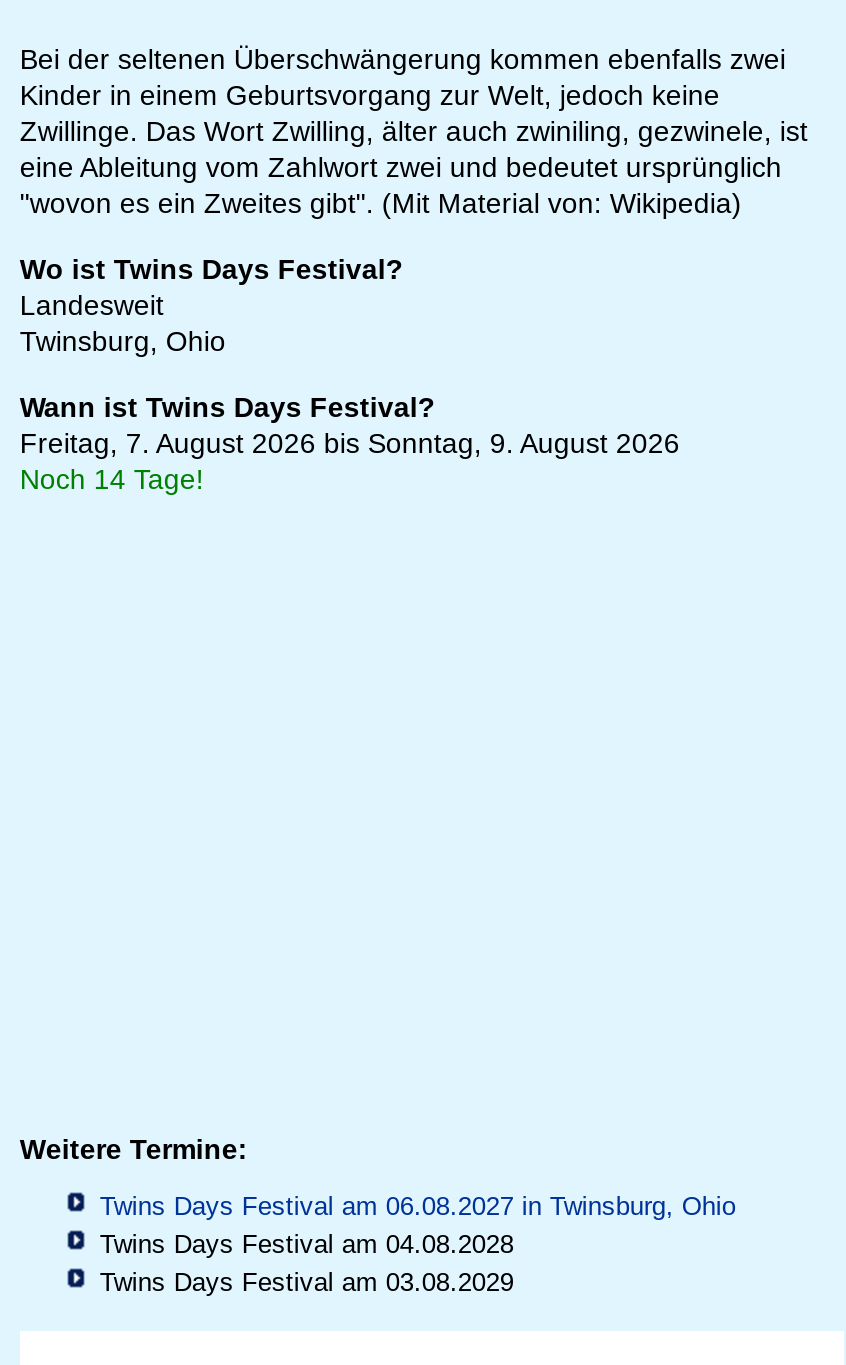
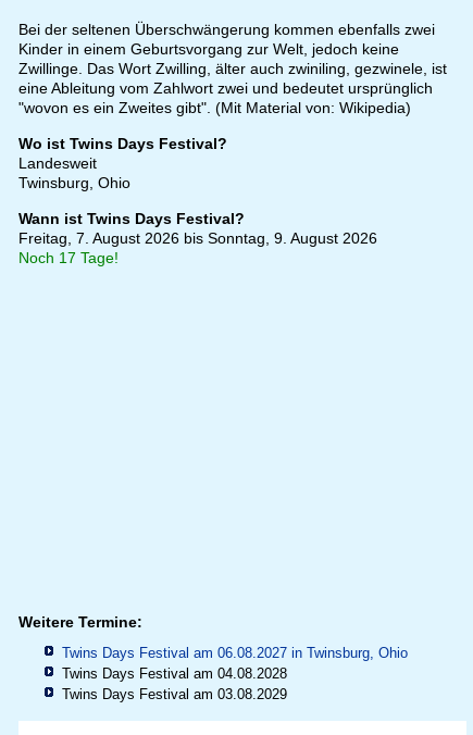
[20,464,204,496] Noch 14 Tage! -> [18,250,118,267] Noch 17 Tage!

